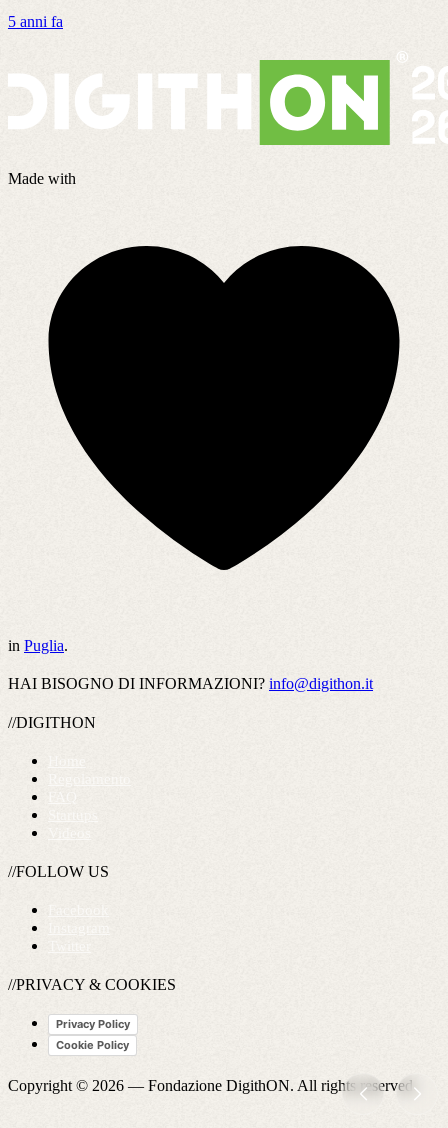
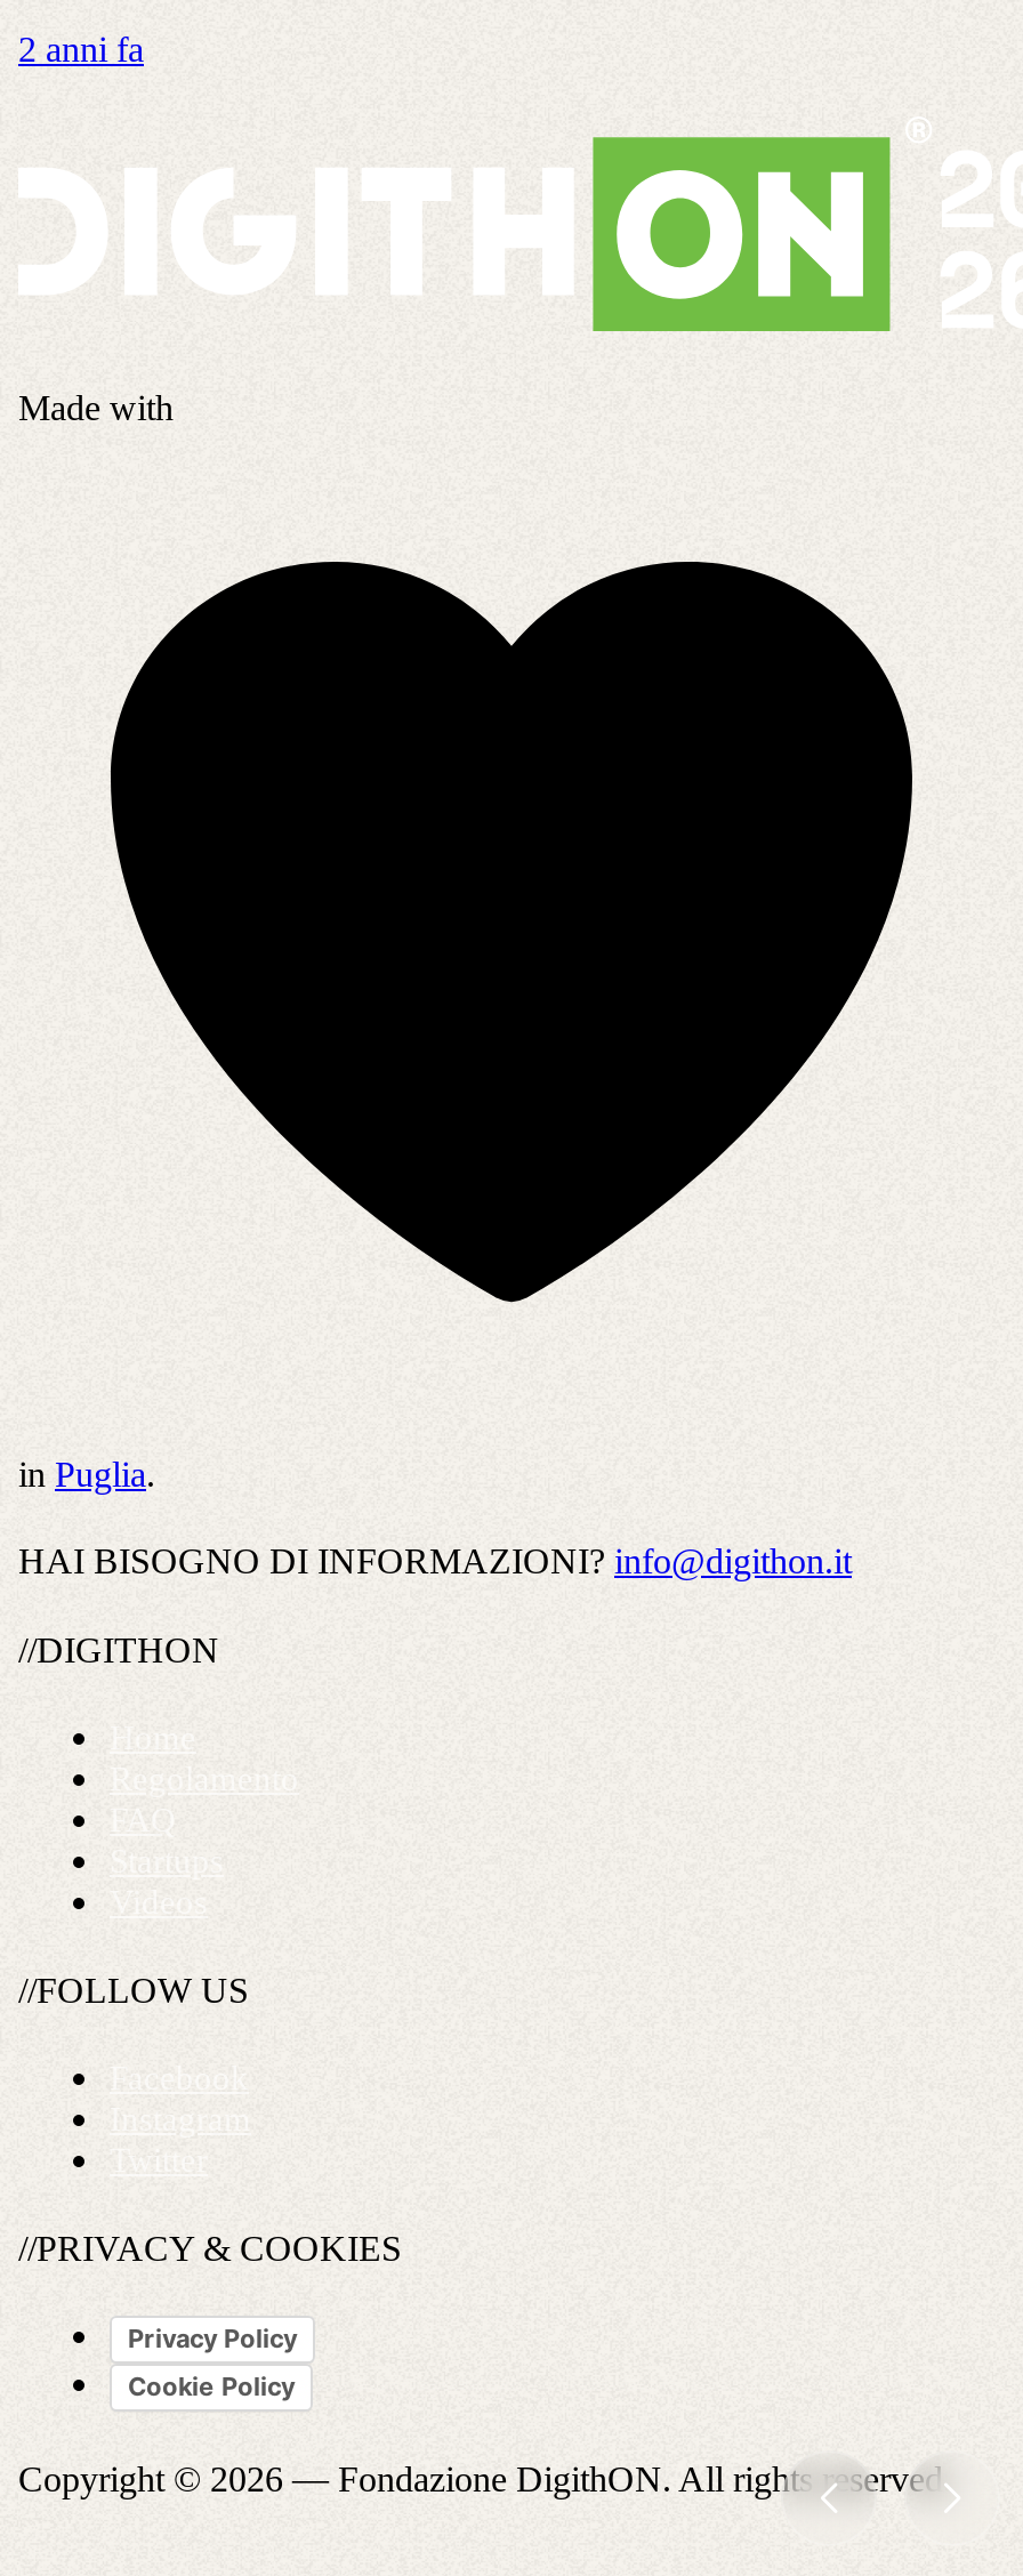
[8,13,63,30] 5 anni fa -> [18,30,144,69] 2 anni fa

